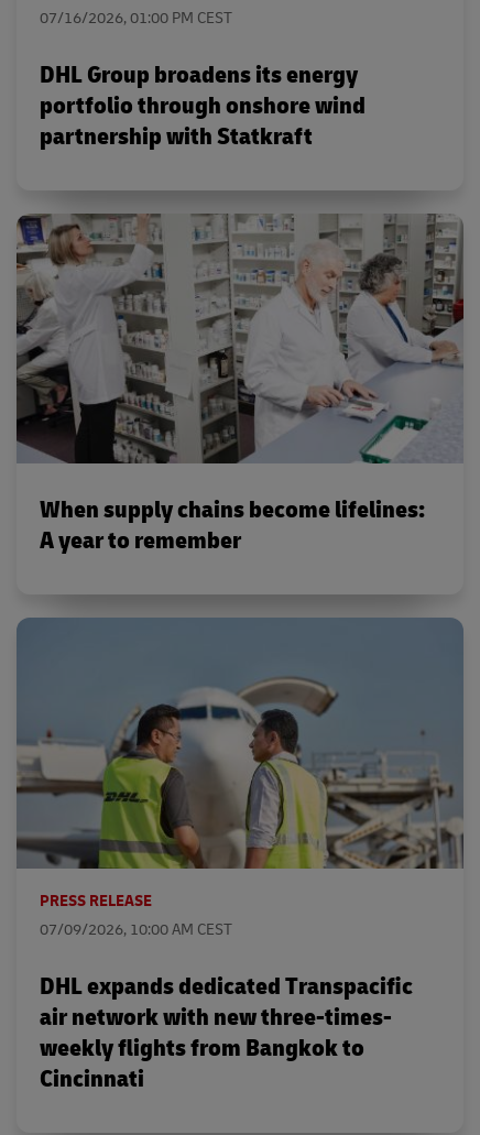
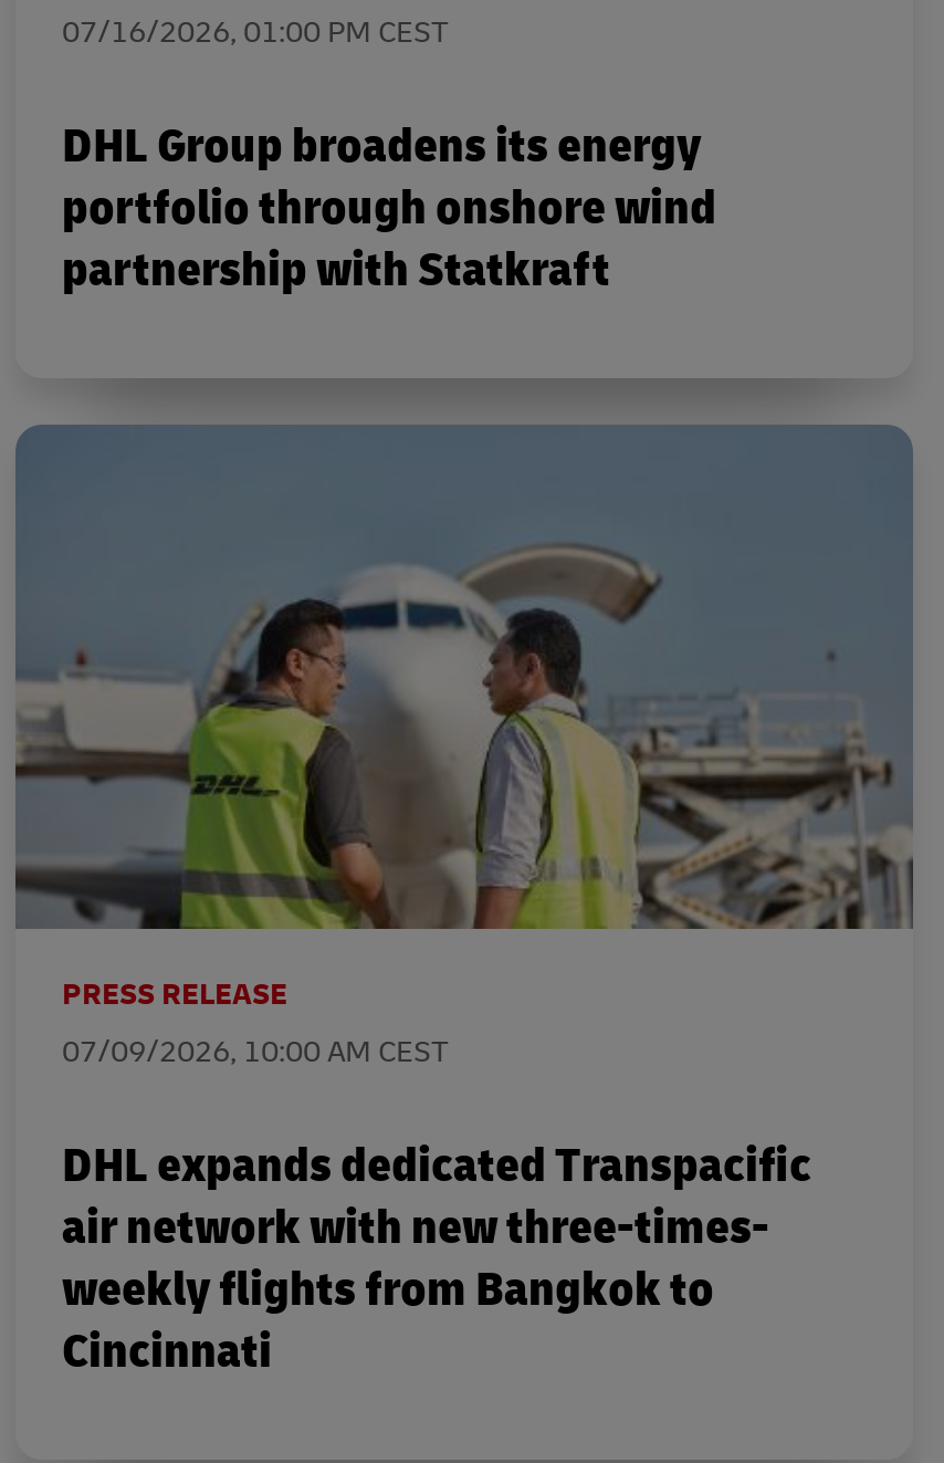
[15,214,465,556] [image] | When supply chains become lifelines: | A year to remember -> none

